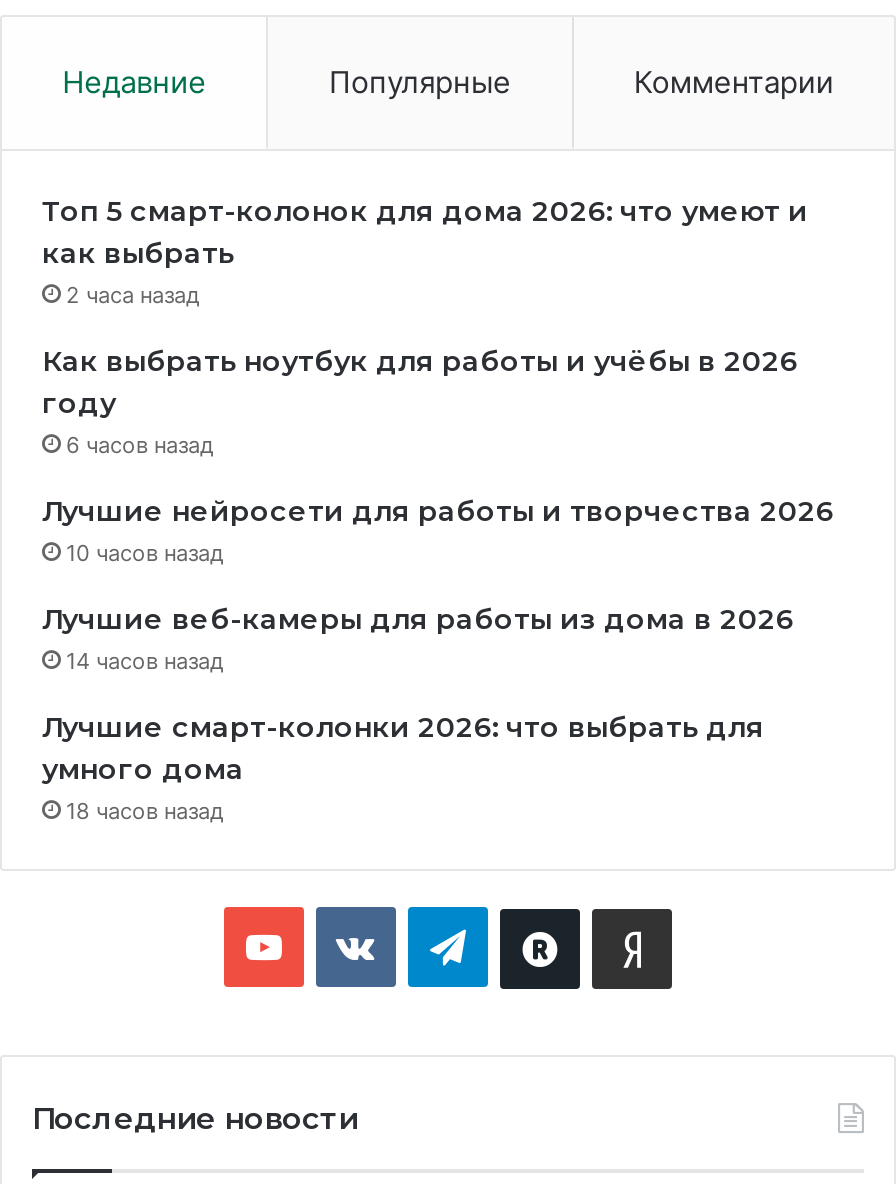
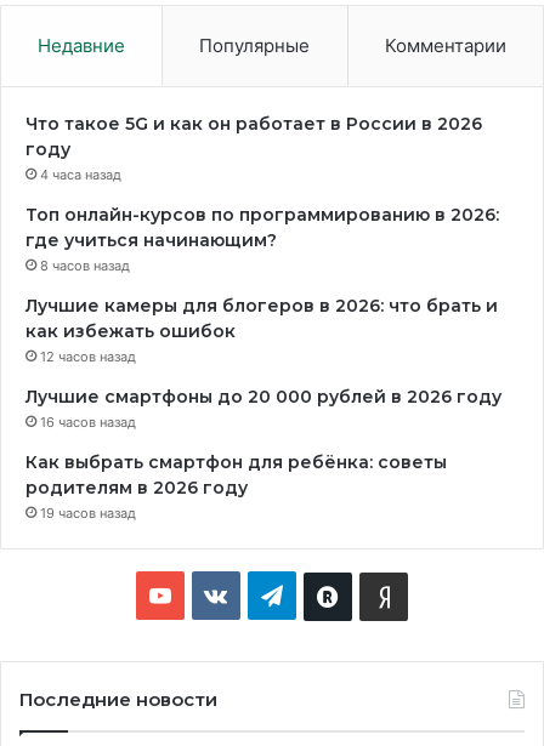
[42,193,808,379] Топ 5 смарт-колонок для дома 2026: что умеют и | как выбрать | 2 часа назад | Как выбрать ноутбук для работы и учёбы в 2026 -> [25,113,482,135] Что такое 5G и как он работает в России в 2026
moved [42,385,116,421] -> [25,139,70,161]: году
[42,431,834,825] 6 часов назад | Лучшие нейросети для работы и творчества 2026 | 10 часов назад | Лучшие веб-камеры для работы из дома в 2026 | 14 часов назад | Лучшие смарт-колонки 2026: что выбрать для | умного дома | 18 часов назад -> [25,167,501,522] 4 часа назад | Топ онлайн-курсов по программированию в 2026: | где учиться начинающим? | 8 часов назад | Лучшие камеры для блогеров в 2026: что брать и | как избежать ошибок | 12 часов назад | Лучшие смартфоны до 20 000 рублей в 2026 году | 16 часов назад | Как выбрать смартфон для ребёнка: советы | родителям в 2026 году | 19 часов назад

